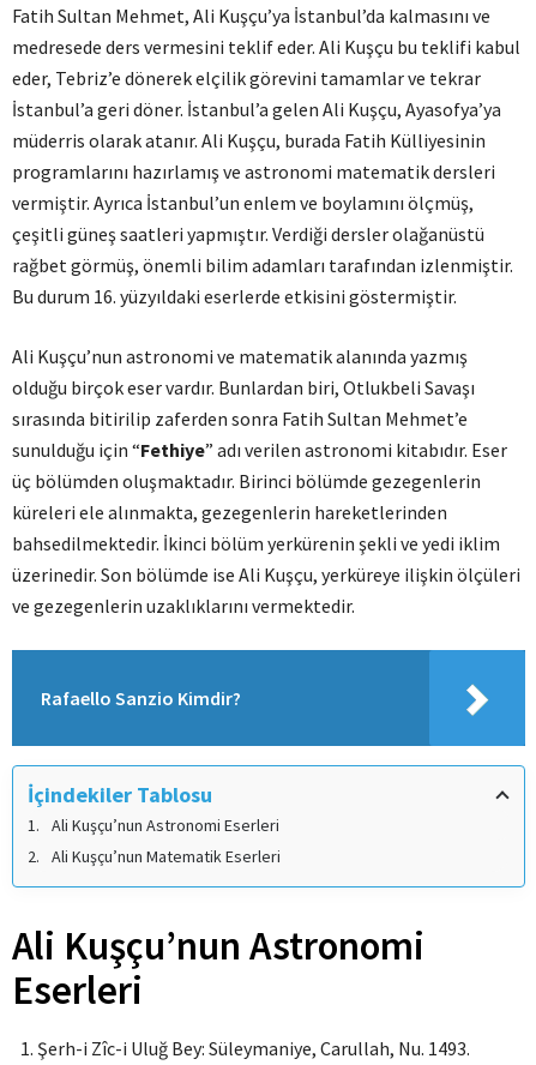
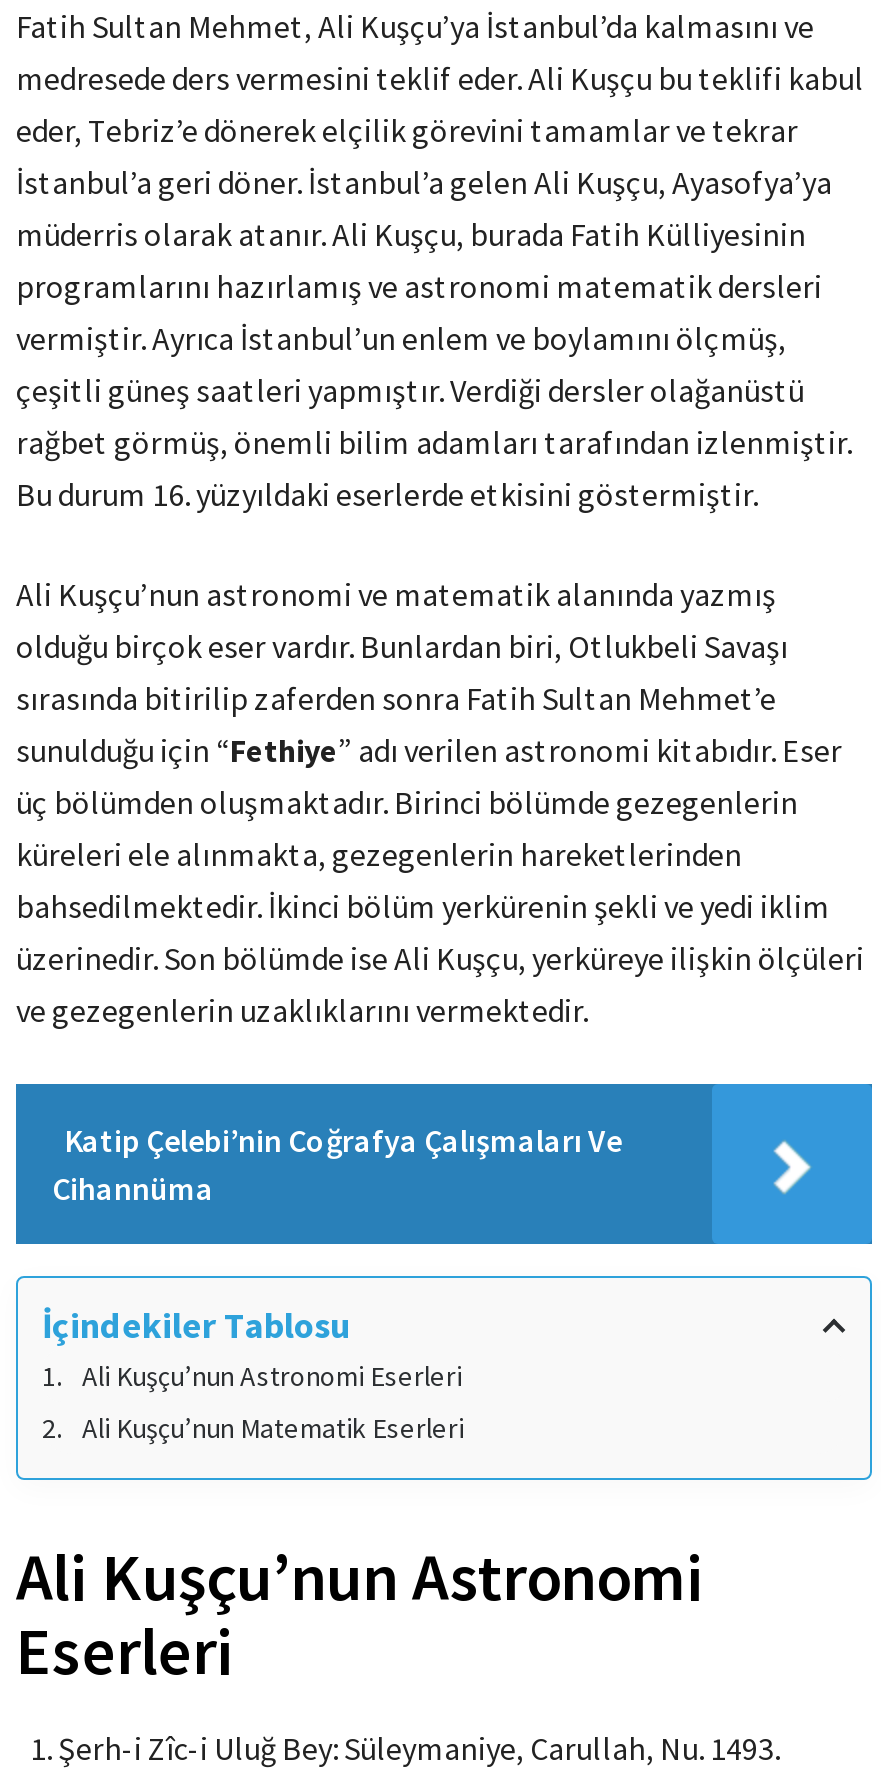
[41,686,241,710] Rafaello Sanzio Kimdir? -> [52,1120,622,1208] Katip Çelebi’nin Coğrafya Çalışmaları Ve | Cihannüma

